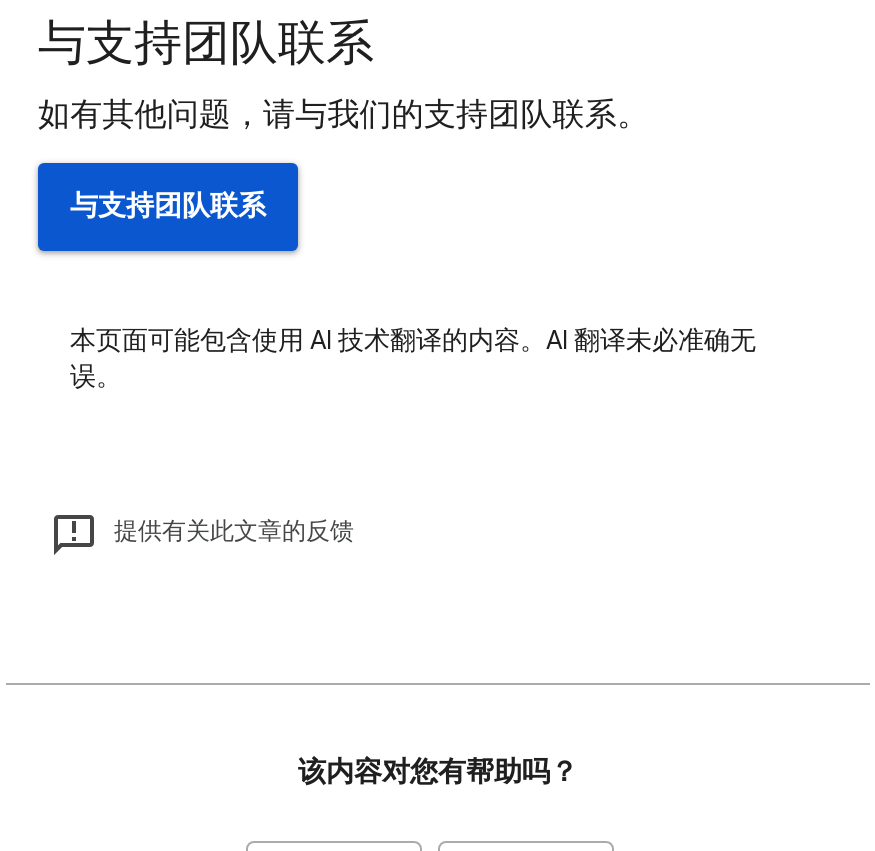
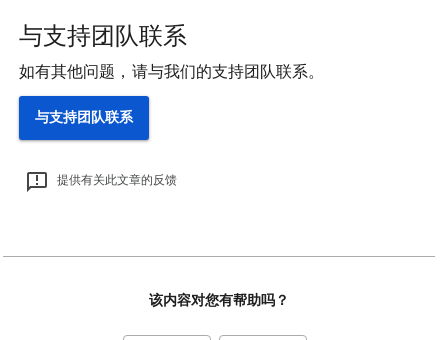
[70,323,756,393] 本页面可能包含使用 AI 技术翻译的内容。AI 翻译未必准确无 | 误。 -> none

